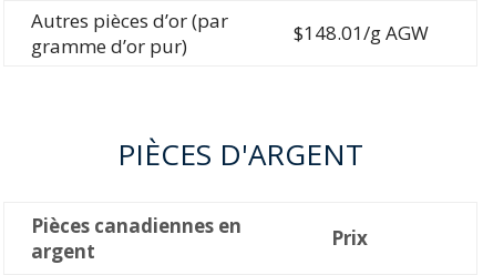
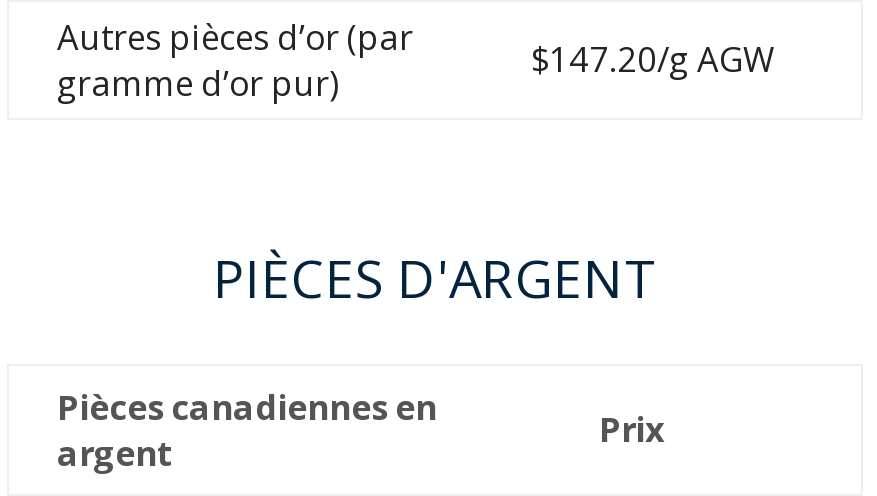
[294,20,429,45] $148.01/g AGW -> [531,36,775,82] $147.20/g AGW

